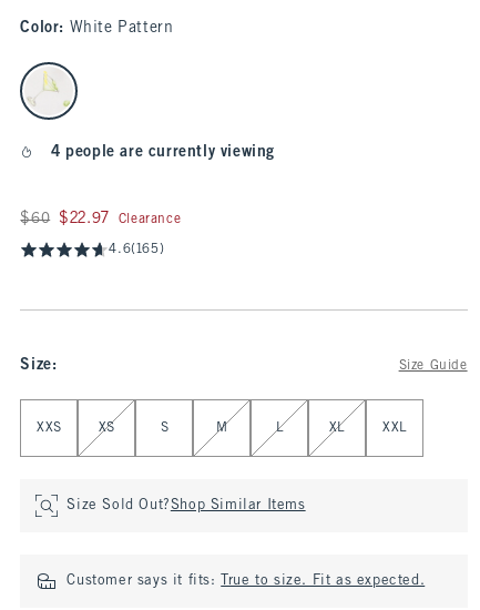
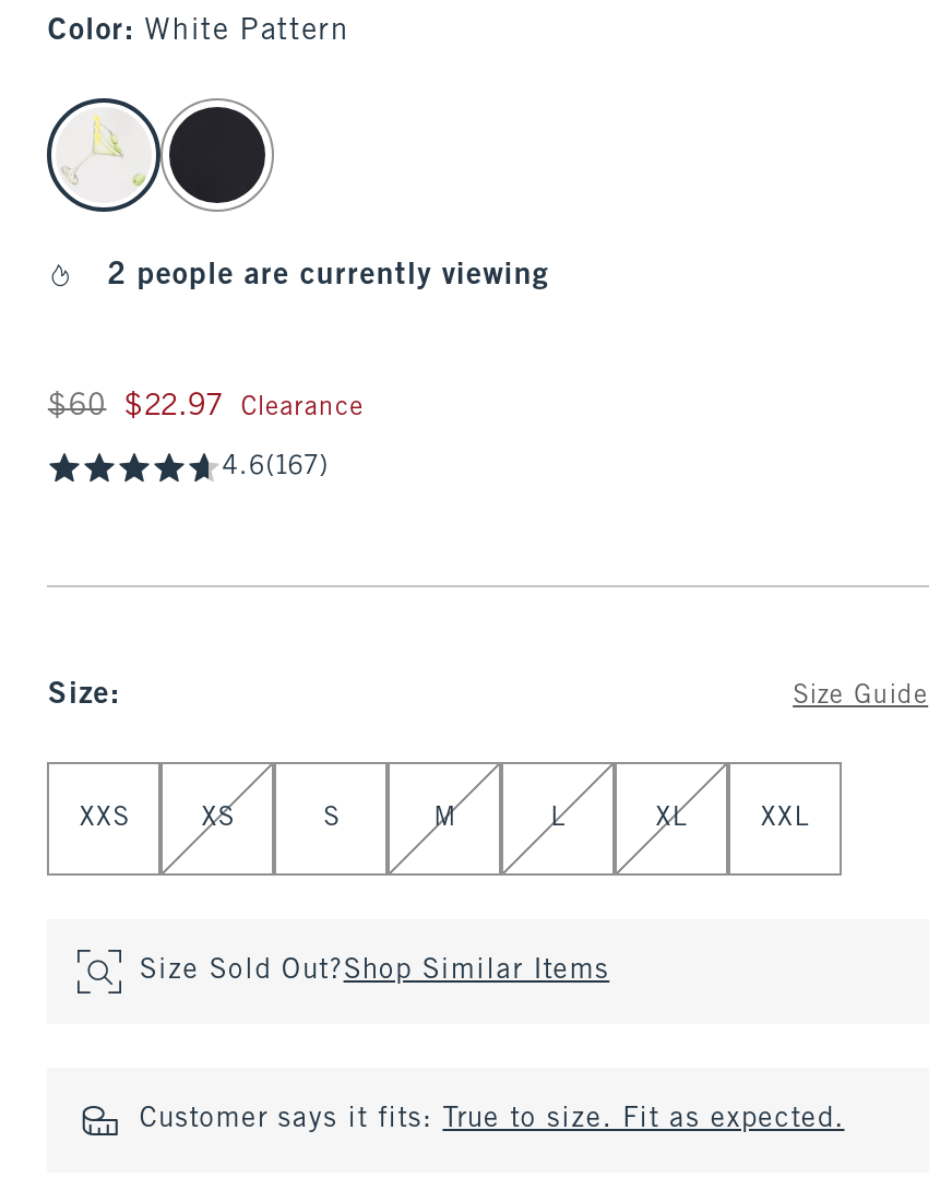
none -> [163,96,276,214] [image]
[51,145,275,160] 4 people are currently viewing -> [108,262,549,290] 2 people are currently viewing
[109,243,164,256] 4.6(165) -> [222,454,329,480] 4.6(167)

